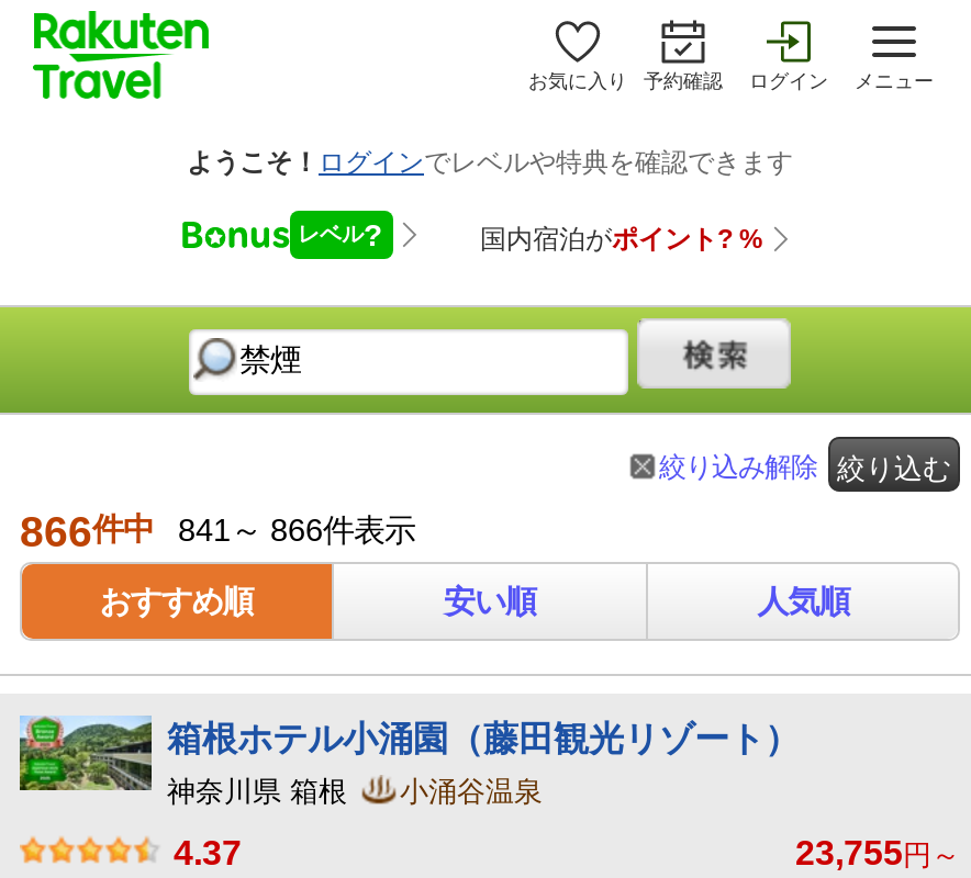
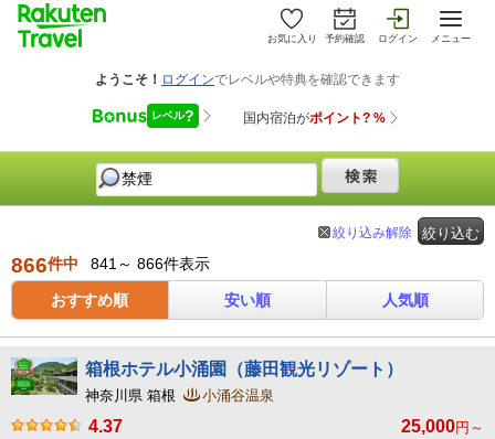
[795,834,960,871] 23,755円～ -> [401,417,484,436] 25,000円～

